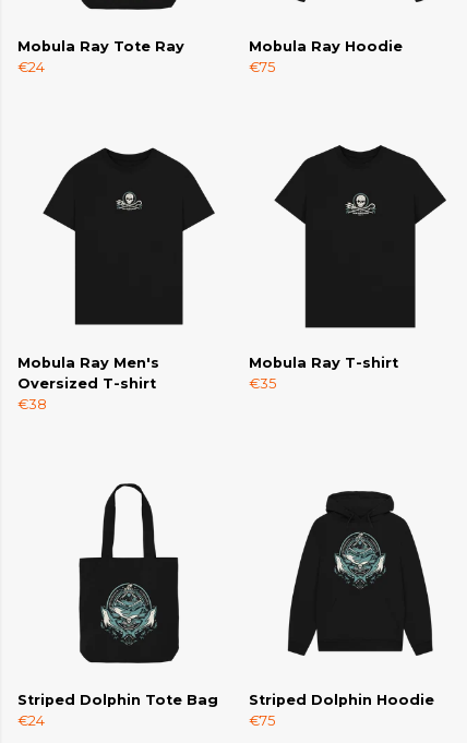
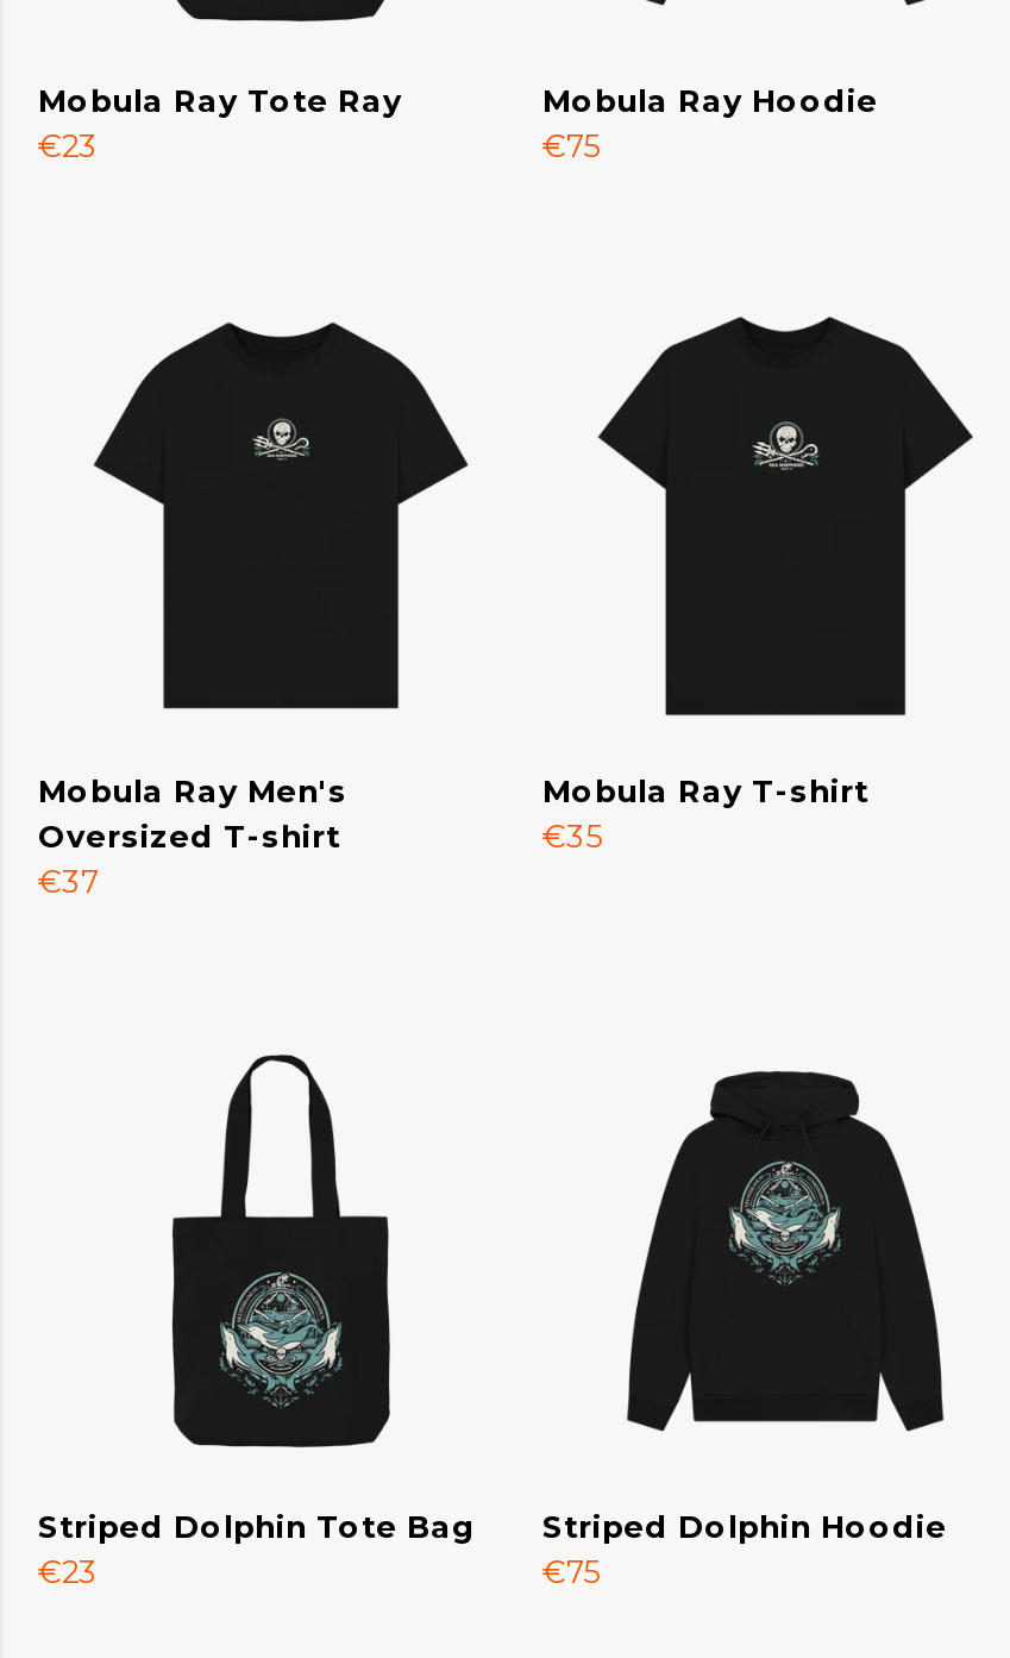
[17,58,45,75] €24 -> [38,128,98,163] €23
[17,396,47,412] €38 -> [38,863,98,899] €37
[17,712,45,728] €24 -> [38,1553,98,1589] €23

